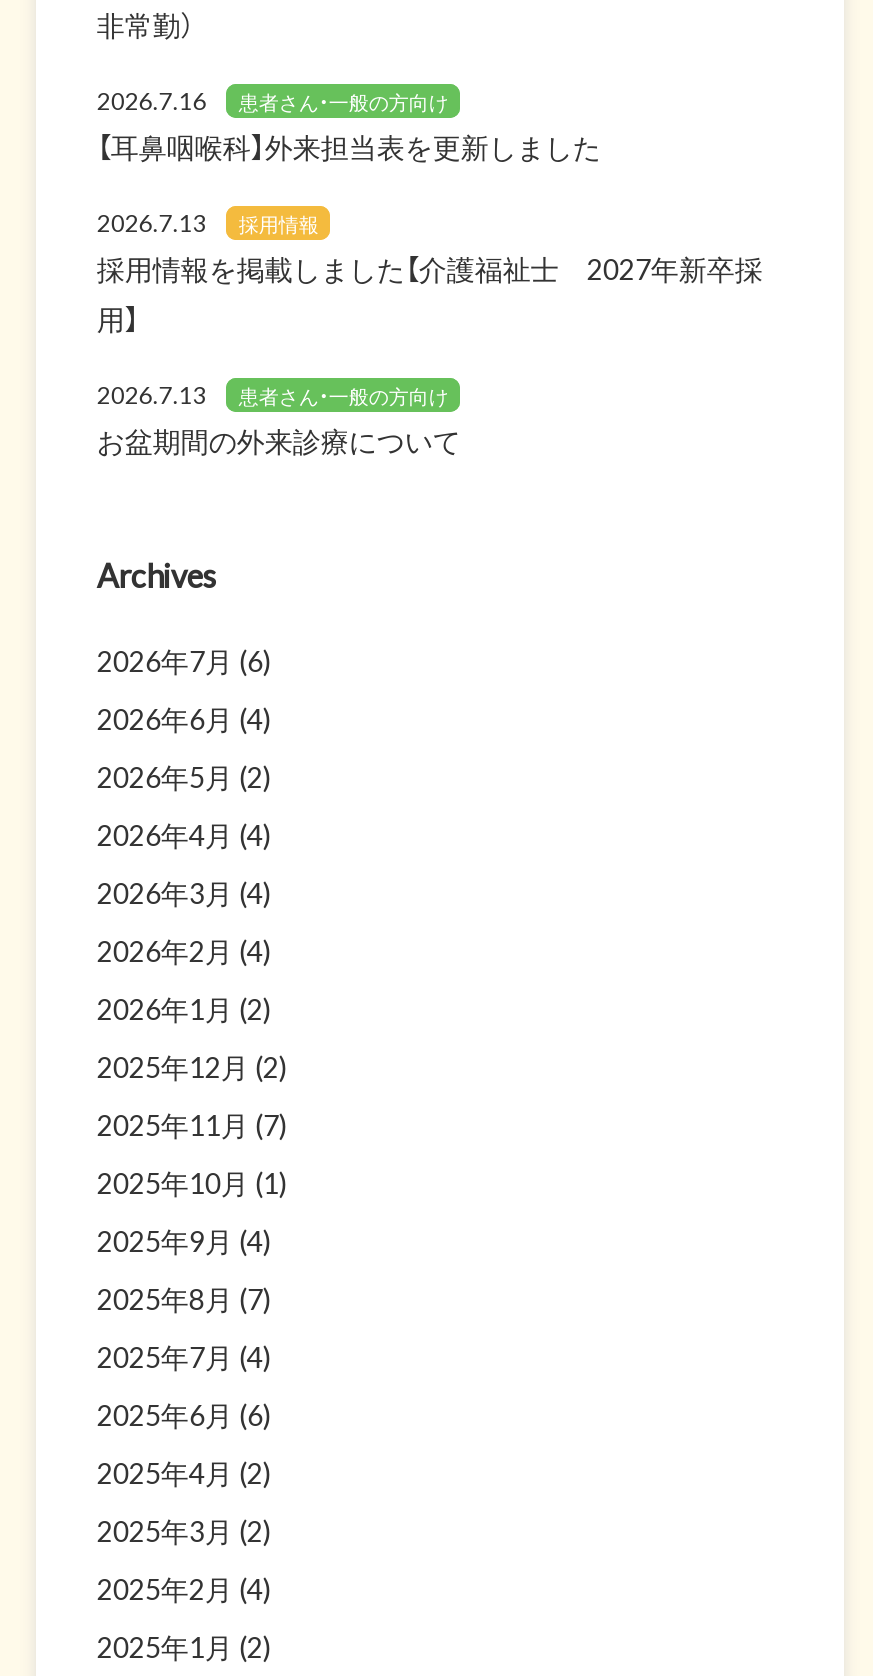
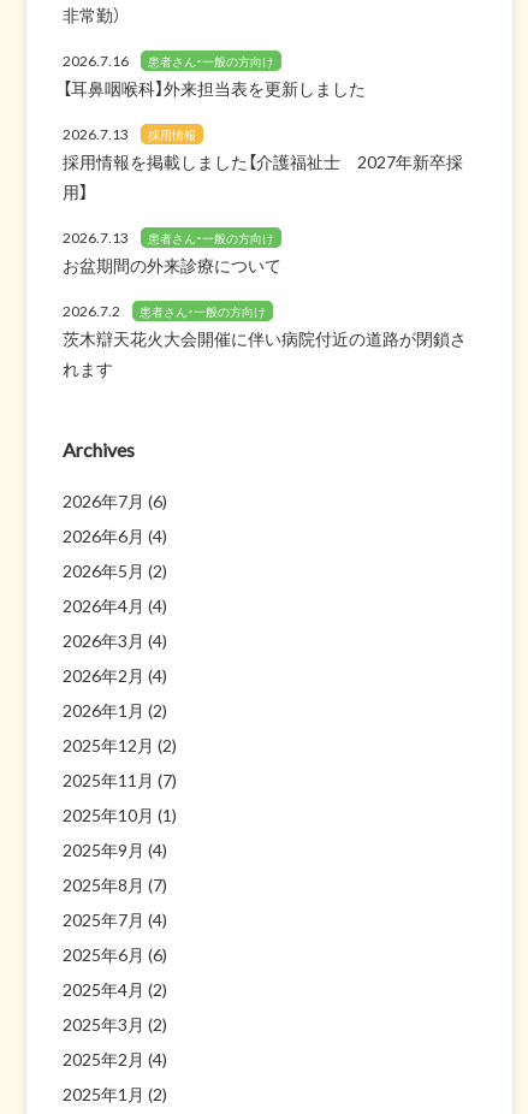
none -> [63,300,467,381] 2026.7.2 | 患者さん・一般の方向け | 茨木辯天花火大会開催に伴い病院付近の道路が閉鎖さ | れます

